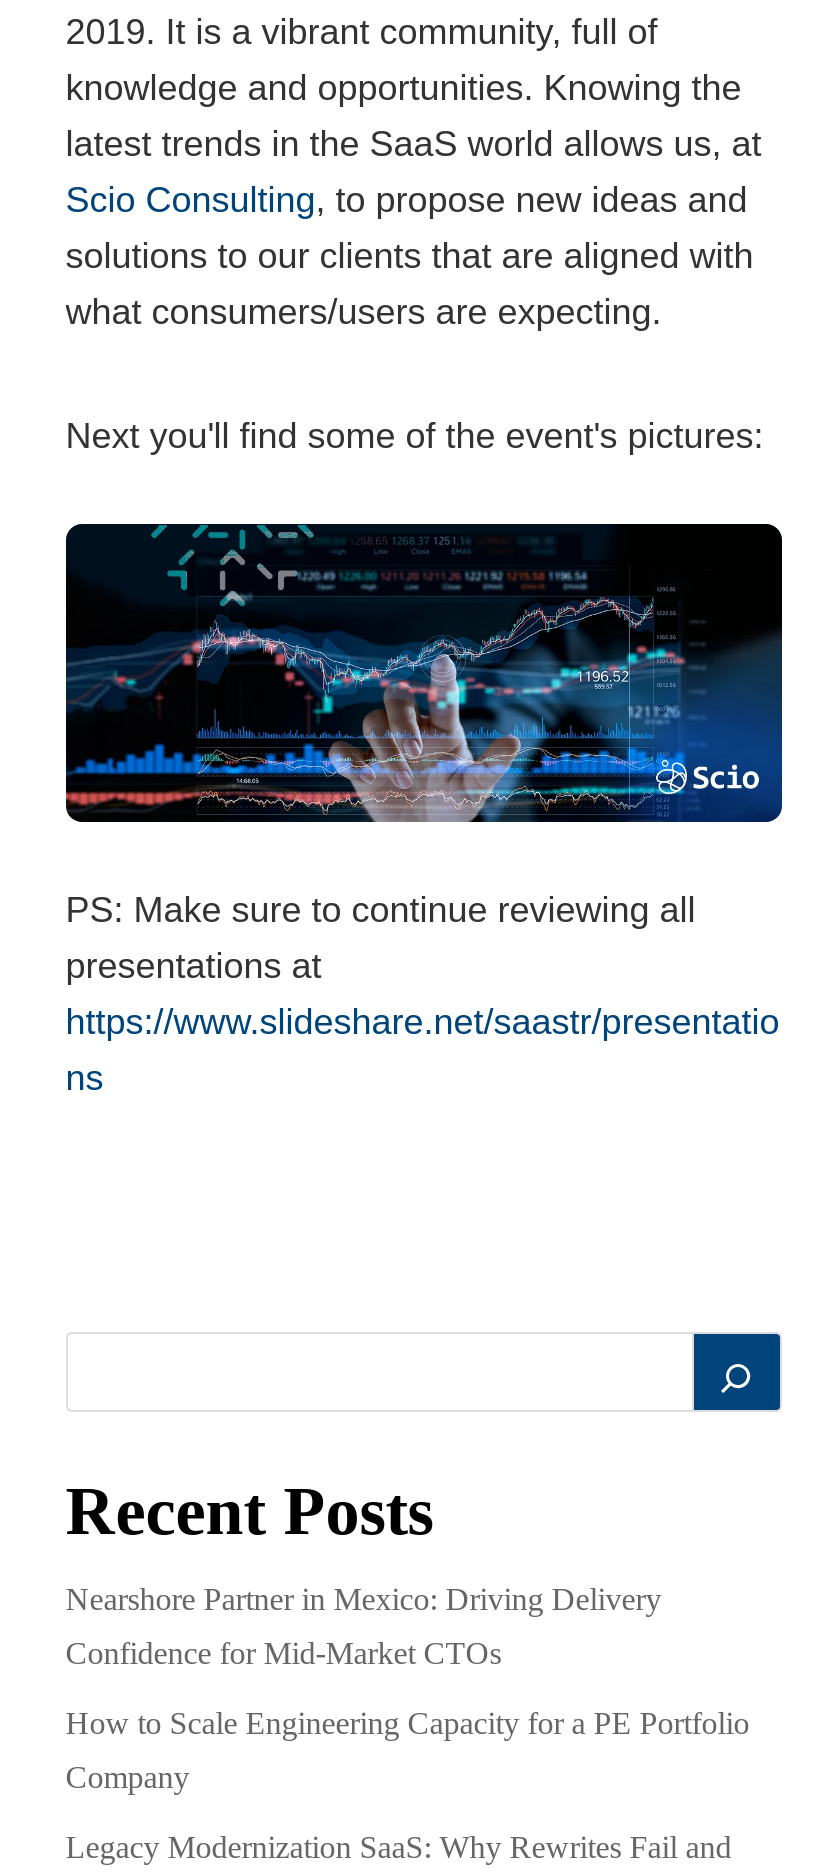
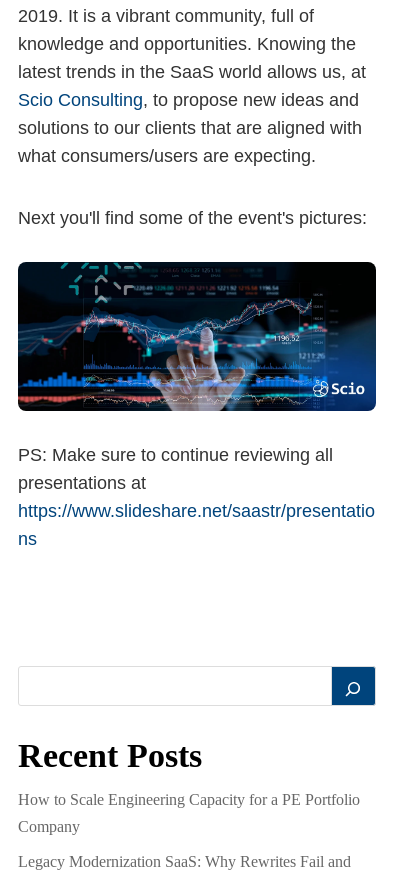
[66,1582,662,1670] Nearshore Partner in Mexico: Driving Delivery | Confidence for Mid-Market CTOs -> none

